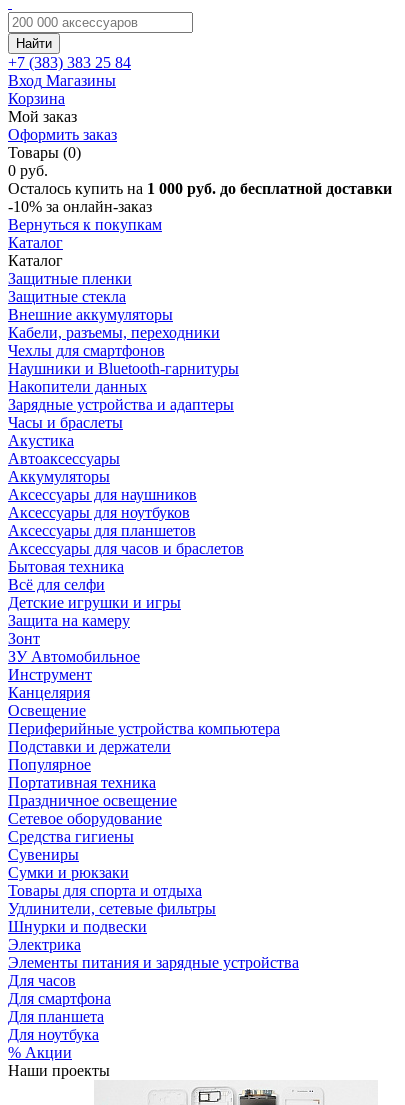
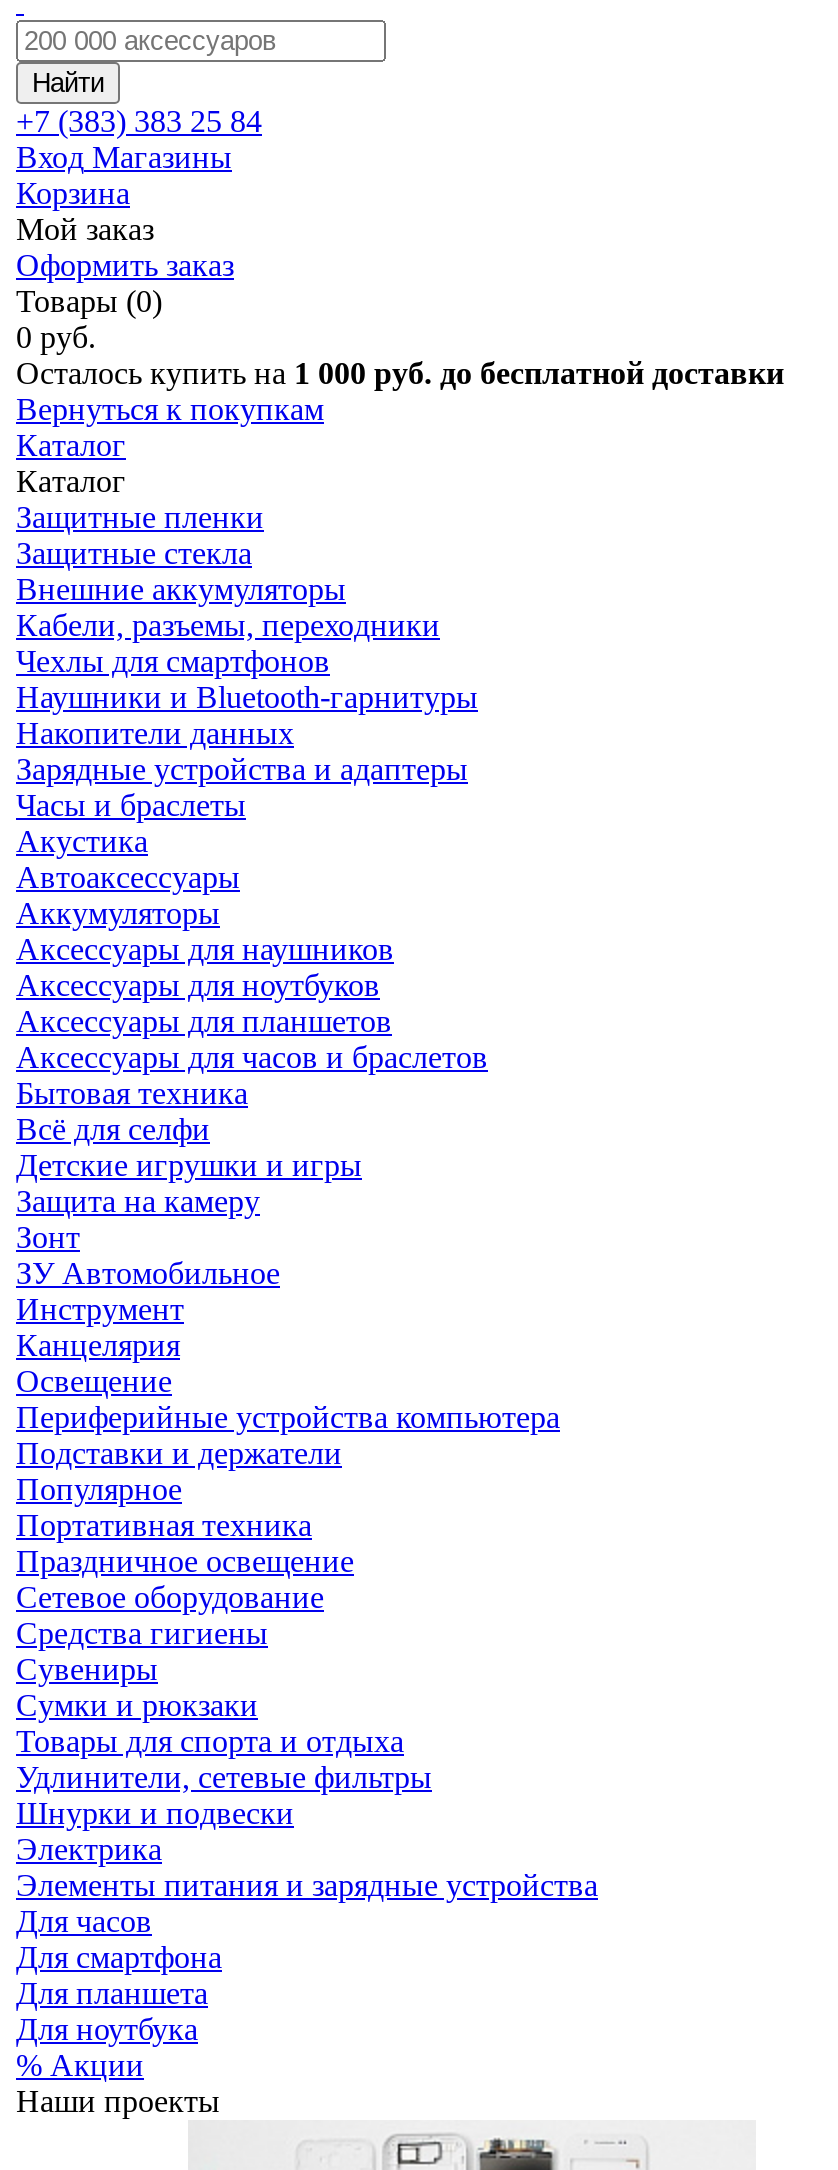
[8,198,152,215] -10% за онлайн-заказ -> none

